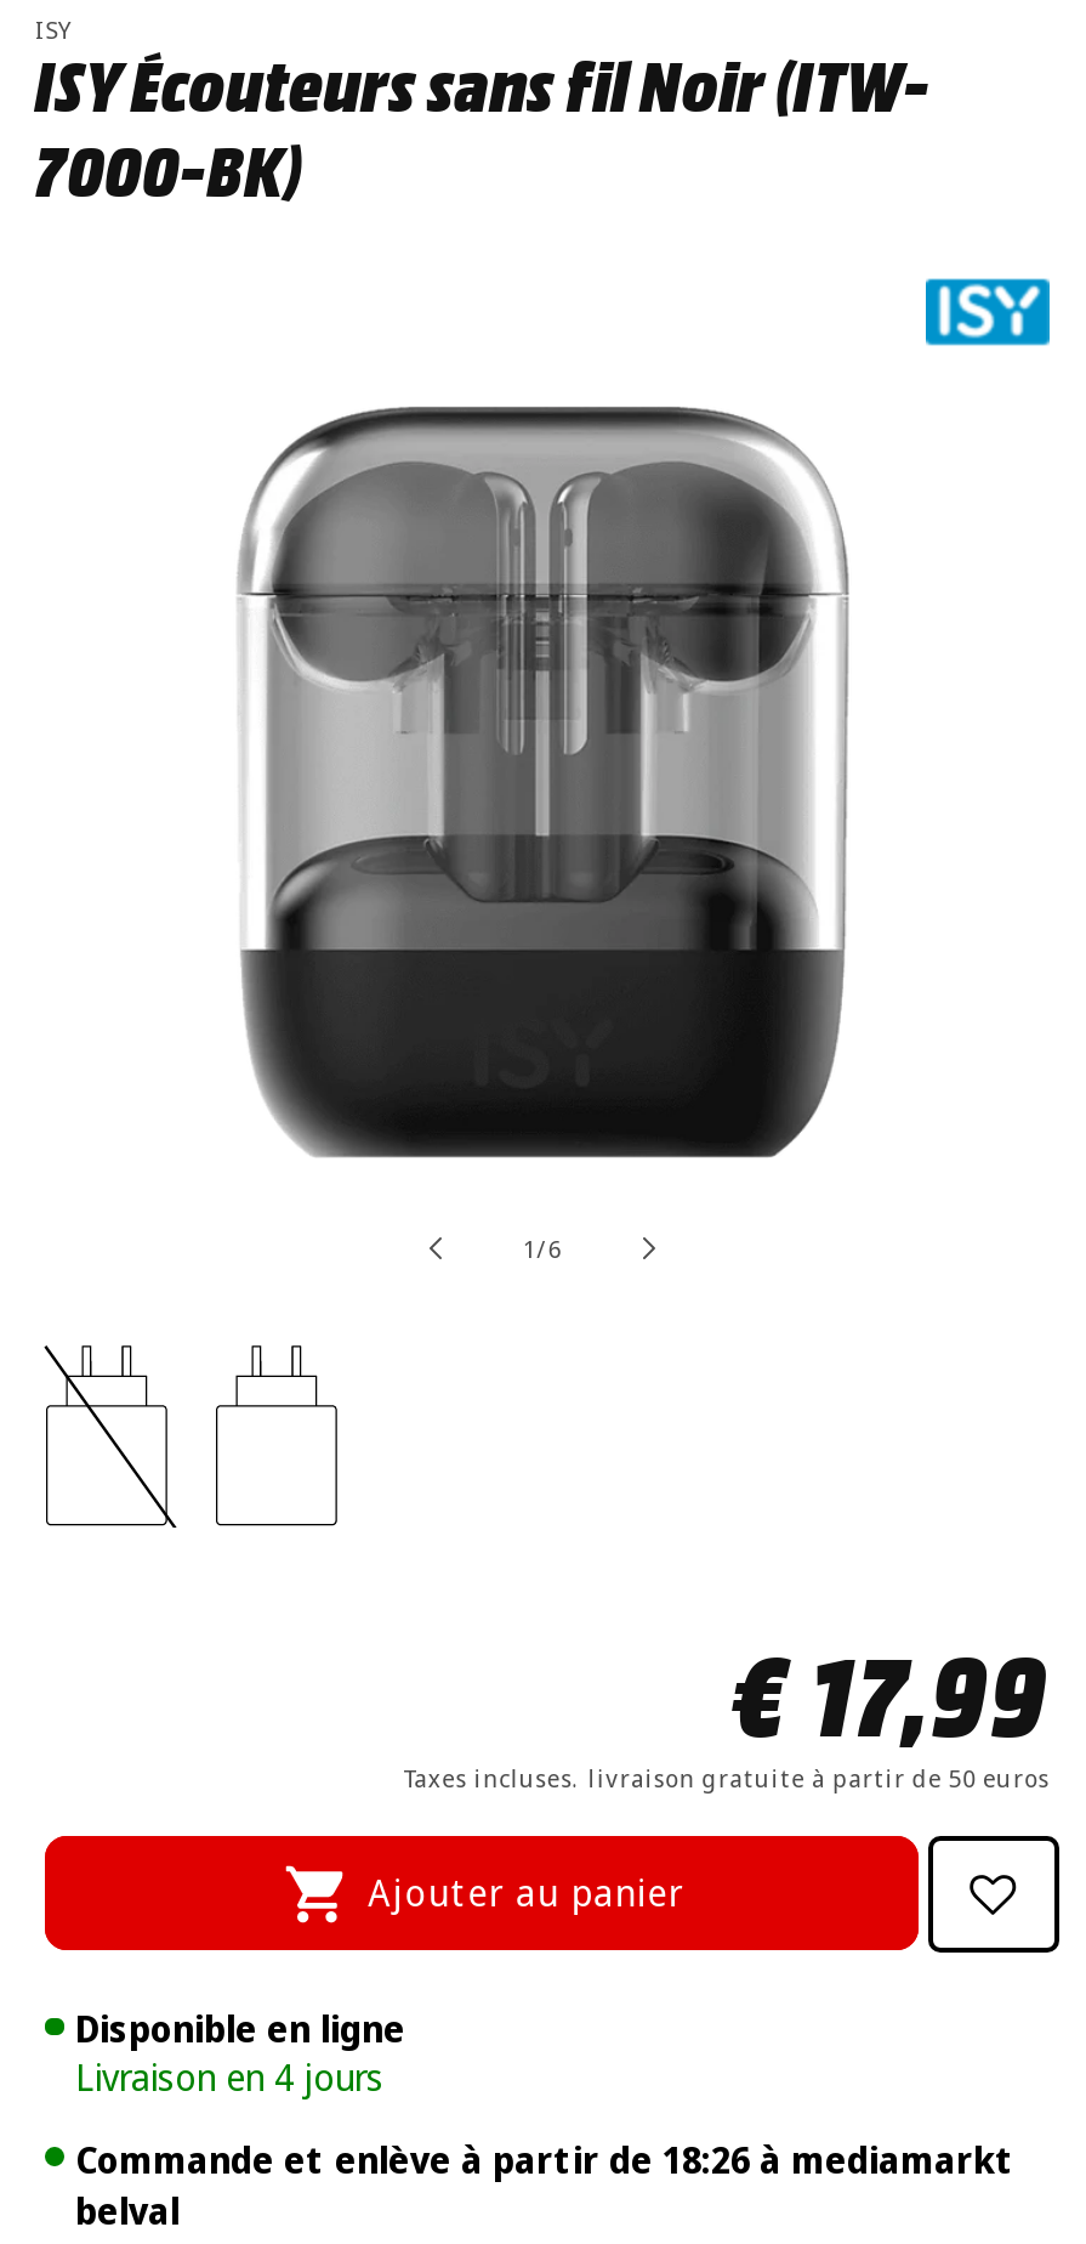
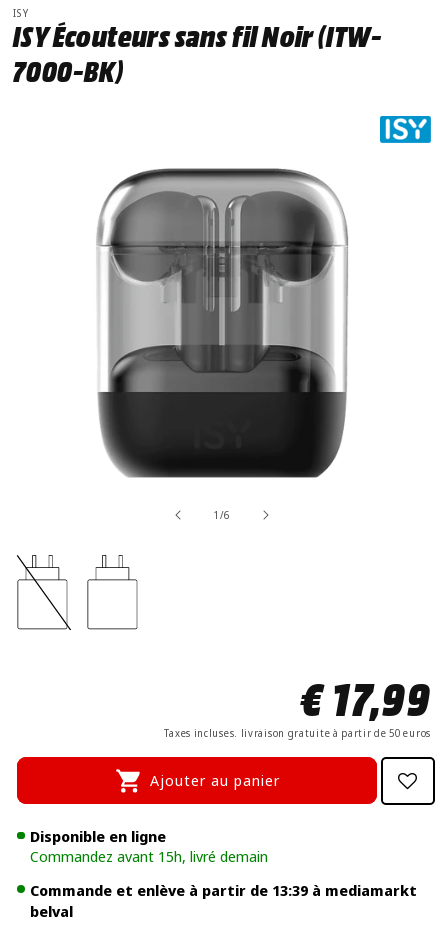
[75,2052,383,2101] Livraison en 4 jours -> [29,846,267,866] Commandez avant 15h, livré demain
[75,2135,1014,2184] Commande et enlève à partir de 18:26 à mediamarkt -> [29,880,416,900] Commande et enlève à partir de 13:39 à mediamarkt

